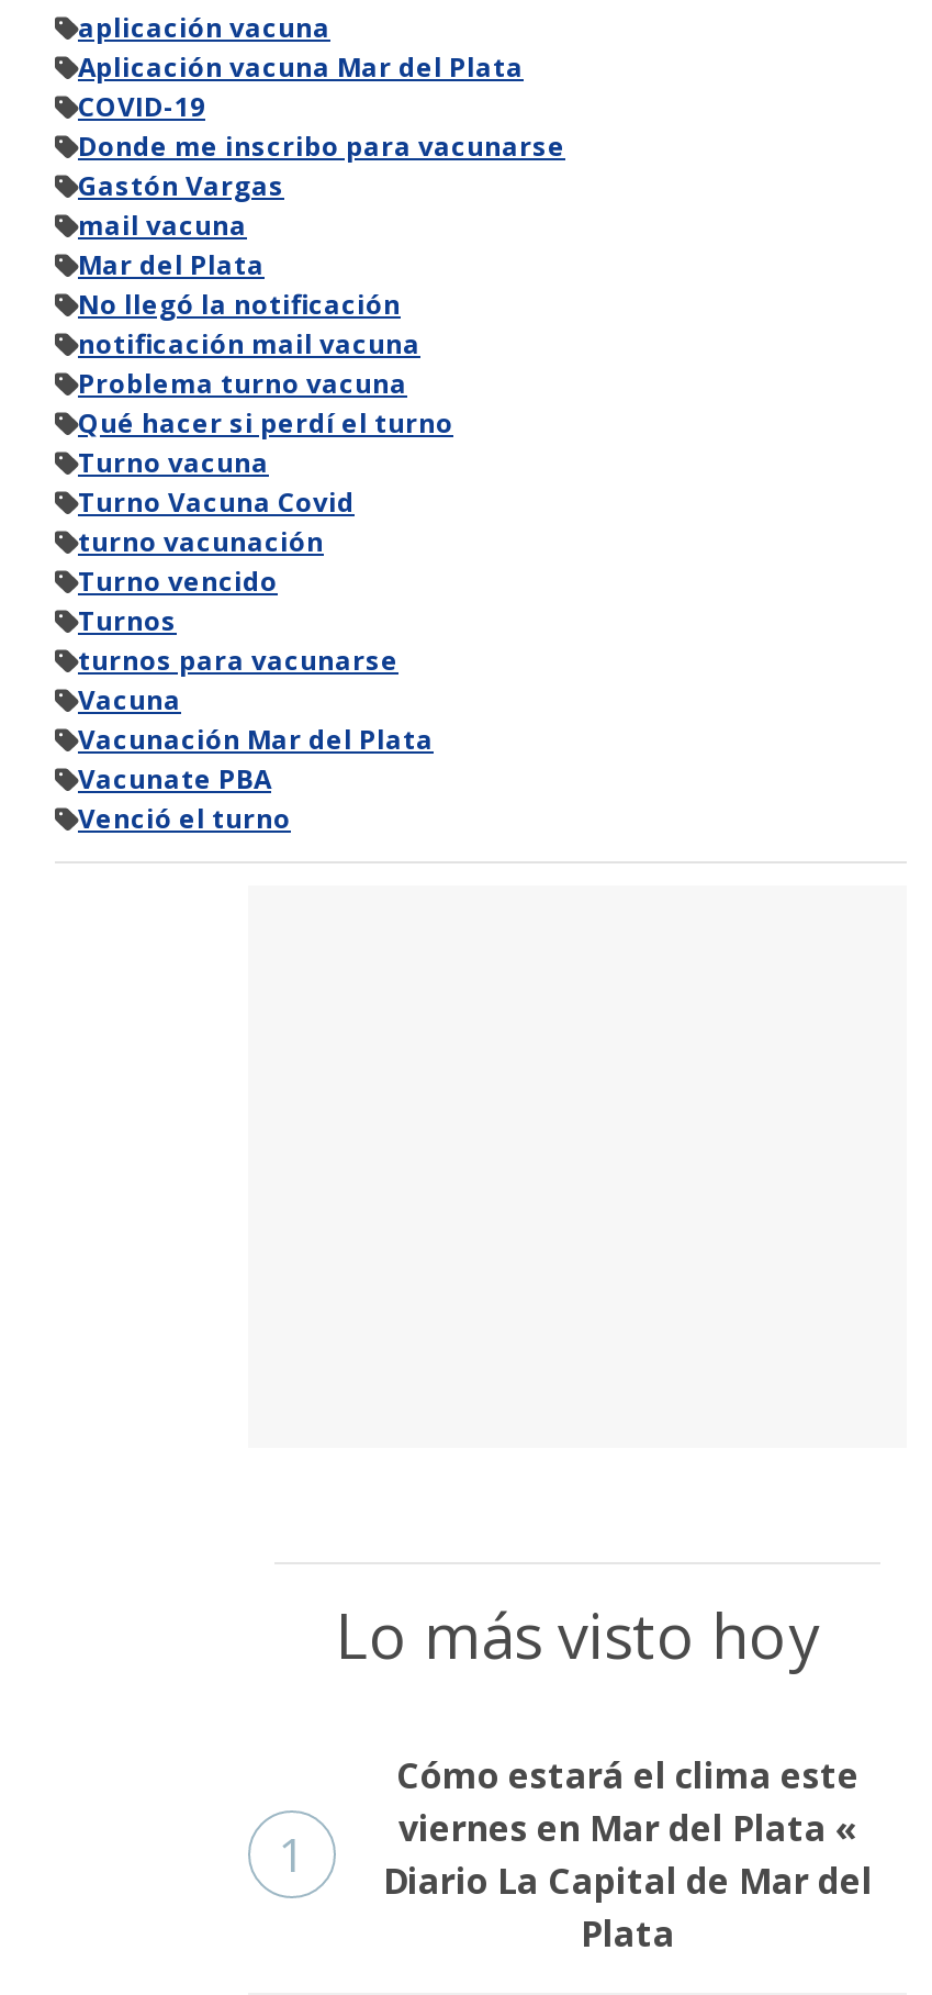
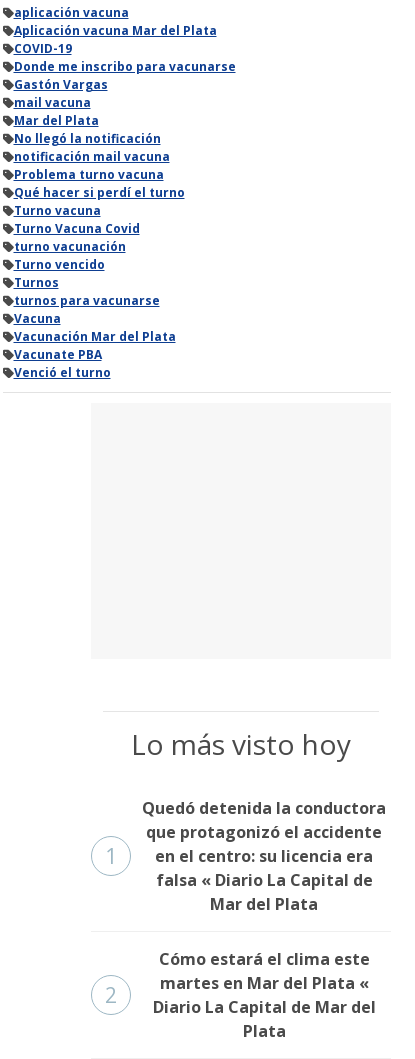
none -> [105,797,386,1009] Quedó detenida la conductora | que protagonizó el accidente | en el centro: su licencia era | falsa « Diario La Capital de | Mar del Plata | 2
[398,1805,857,1853] viernes en Mar del Plata « -> [159,972,368,994] martes en Mar del Plata «

